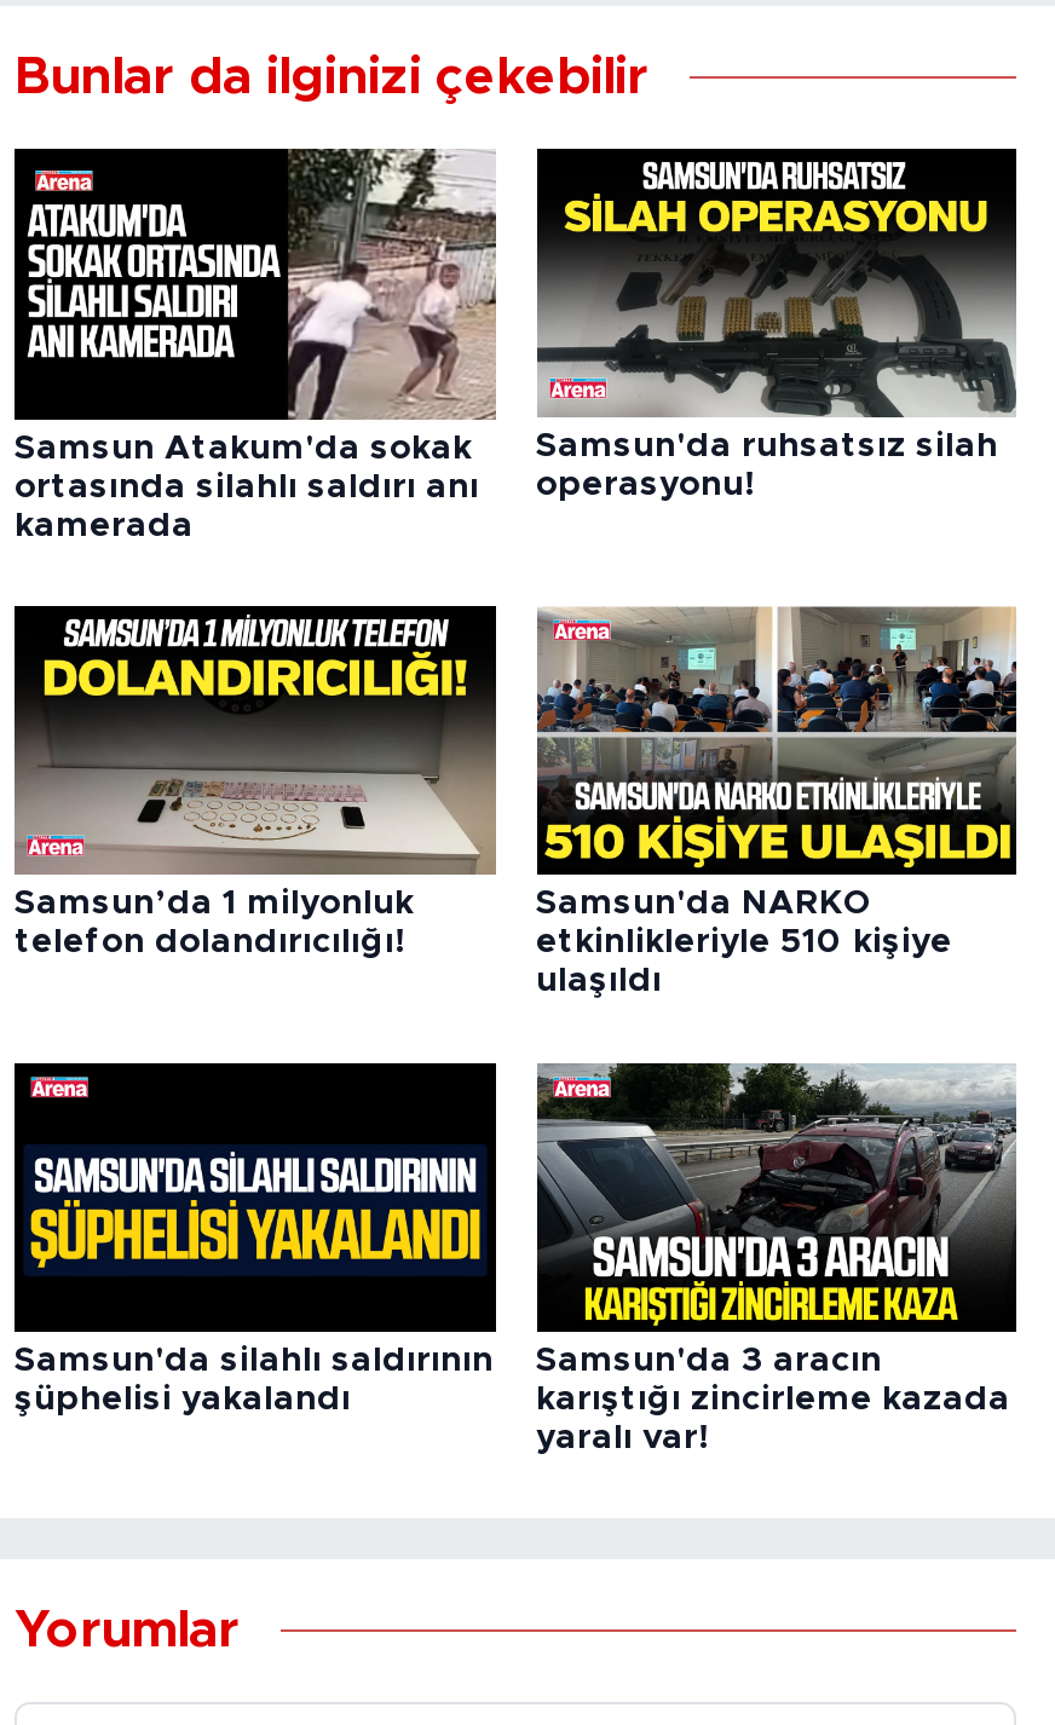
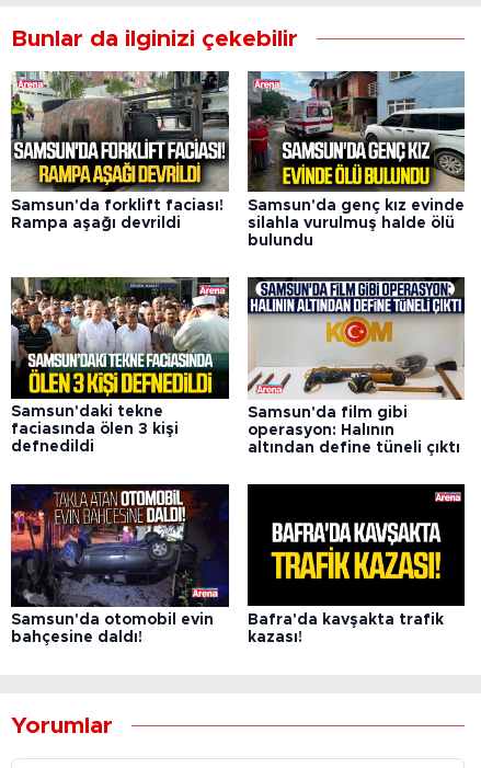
[12,145,496,543] [image] | Samsun Atakum'da sokak | ortasında silahlı saldırı anı | kamerada -> [10,70,230,231] [image] | Samsun'da forklift faciası! | Rampa aşağı devrildi
[536,145,1019,502] [image] | Samsun'da ruhsatsız silah | operasyonu! -> [247,70,465,248] [image] | Samsun'da genç kız evinde | silahla vurulmuş halde ölü | bulundu
[15,605,496,960] [image] | Samsun’da 1 milyonluk | telefon dolandırıcılığı! -> [10,277,230,455] [image] | Samsun'daki tekne | faciasında ölen 3 kişi | defnedildi
[535,605,1019,999] [image] | Samsun'da NARKO | etkinlikleriyle 510 kişiye | ulaşıldı -> [247,276,466,456] [image] | Samsun'da film gibi | operasyon: Halının | altından define tüneli çıktı
[12,1062,496,1417] [image] | Samsun'da silahlı saldırının | şüphelisi yakalandı -> [10,484,229,646] [image] | Samsun'da otomobil evin | bahçesine daldı!
[535,1062,1019,1455] [image] | Samsun'da 3 aracın | karıştığı zincirleme kazada | yaralı var! -> [247,483,466,645] [image] | Bafra'da kavşakta trafik | kazası!

